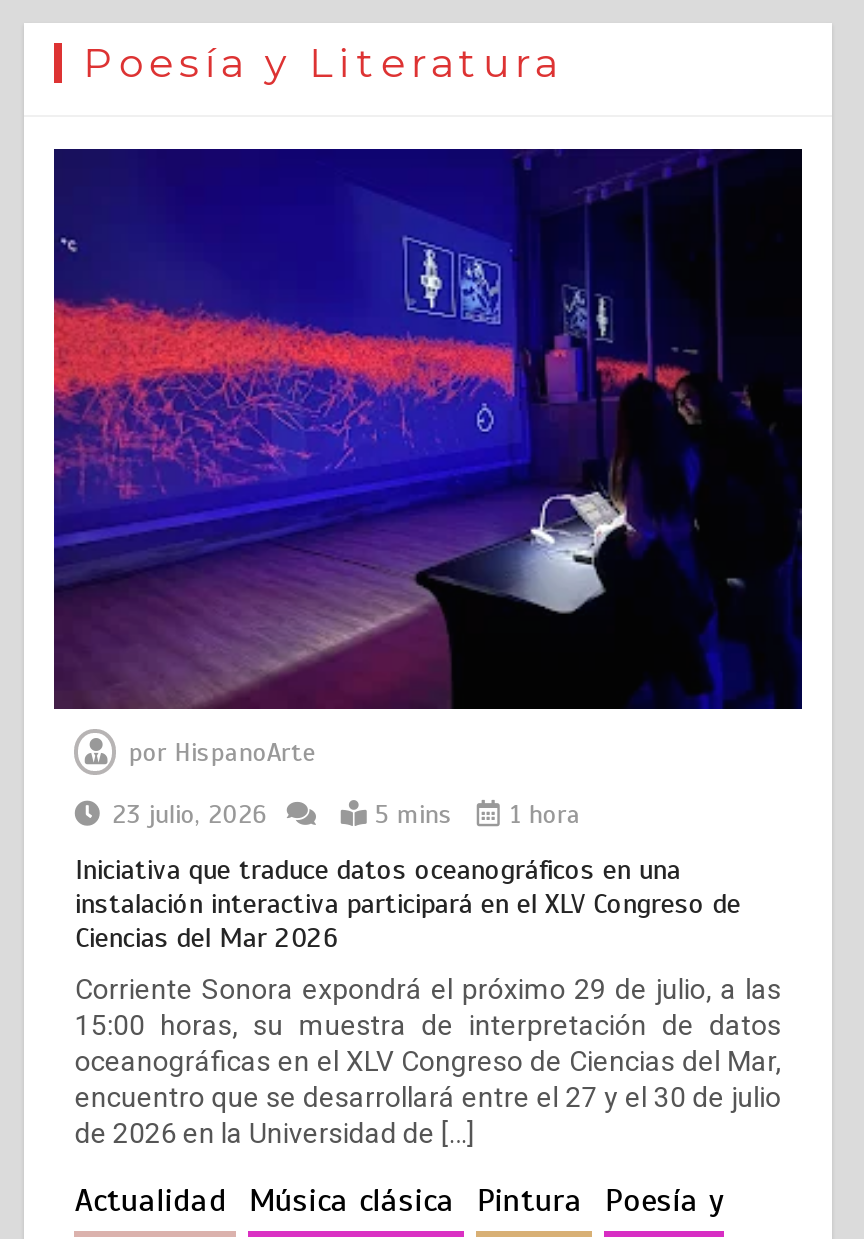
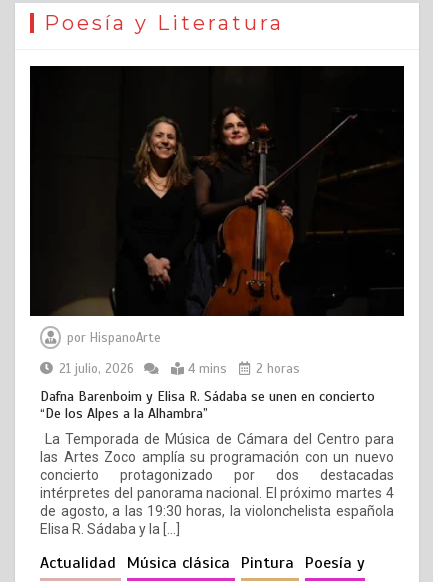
[52,148,802,712] [image] -> [29,65,404,317] [image]
[113,799,581,831] 23 julio, 2026 | 5 mins | 1 hora -> [59,361,300,377] 21 julio, 2026 | 4 mins | 2 horas
[75,853,741,955] Iniciativa que traduce datos oceanográficos en una | instalación interactiva participará en el XLV Congreso de | Ciencias del Mar 2026 -> [40,388,375,422] Dafna Barenboim y Elisa R. Sádaba se unen en concierto | “De los Alpes a la Alhambra”
[75,973,781,1149] Corriente Sonora expondrá el próximo 29 de julio, a las | 15:00 horas, su muestra de interpretación de datos | oceanográficas en el XLV Congreso de Ciencias del Mar, | encuentro que se desarrollará entre el 27 y el 30 de julio | de 2026 en la Universidad de […] -> [40,431,394,537] La Temporada de Música de Cámara del Centro para | las Artes Zoco amplía su programación con un nuevo | concierto protagonizado por dos destacadas | intérpretes del panorama nacional. El próximo martes 4 | de agosto, a las 19:30 horas, la violonchelista española | Elisa R. Sádaba y la […]

